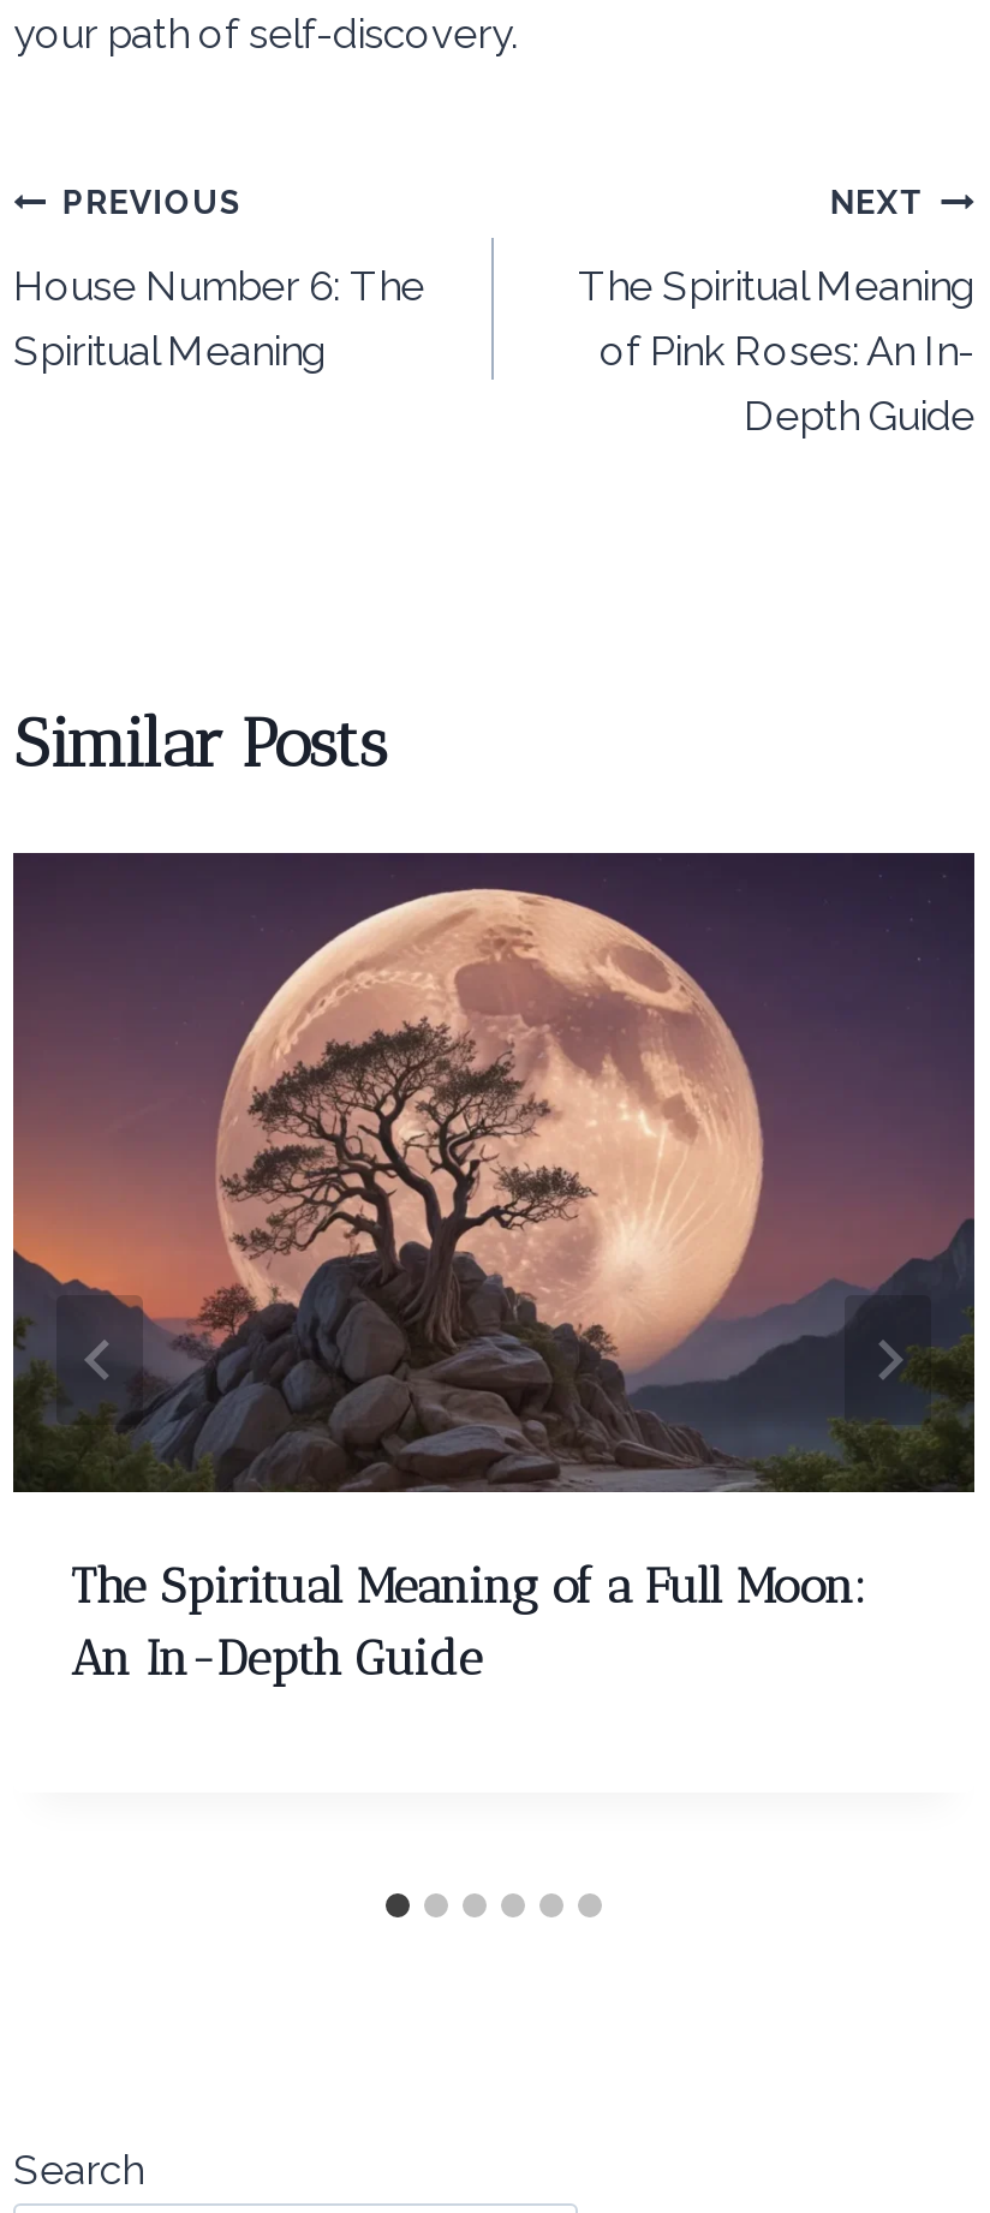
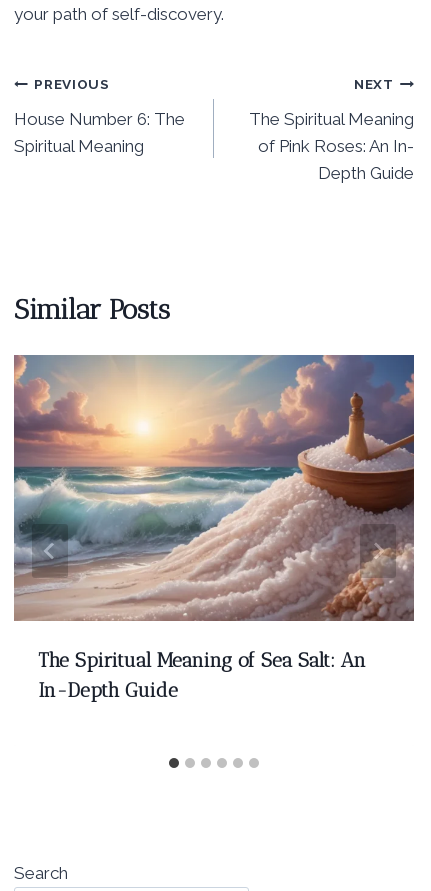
[11,851,977,1688] [image] | The Spiritual Meaning of a Full Moon: | An In-Depth Guide -> [13,354,415,702] [image] | The Spiritual Meaning of Sea Salt: An | In-Depth Guide

